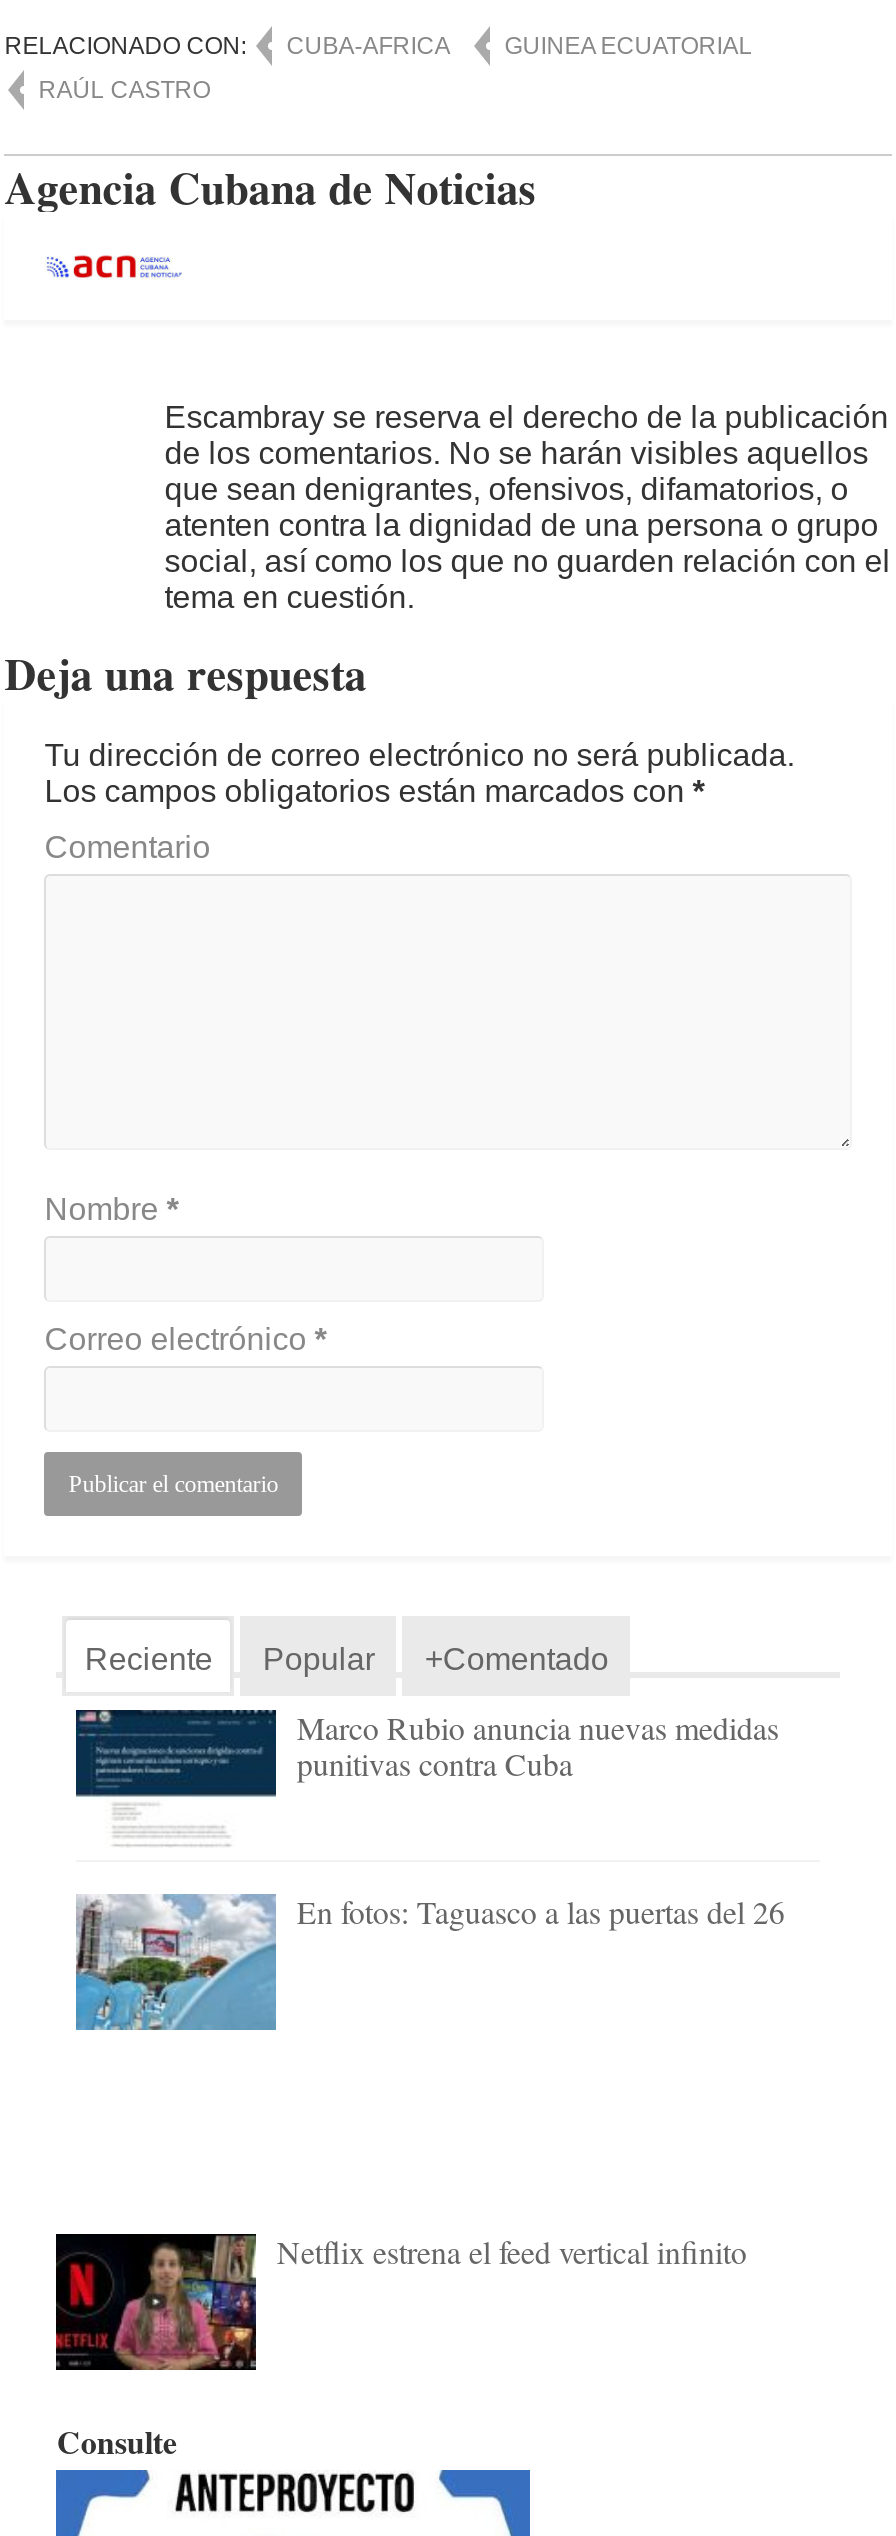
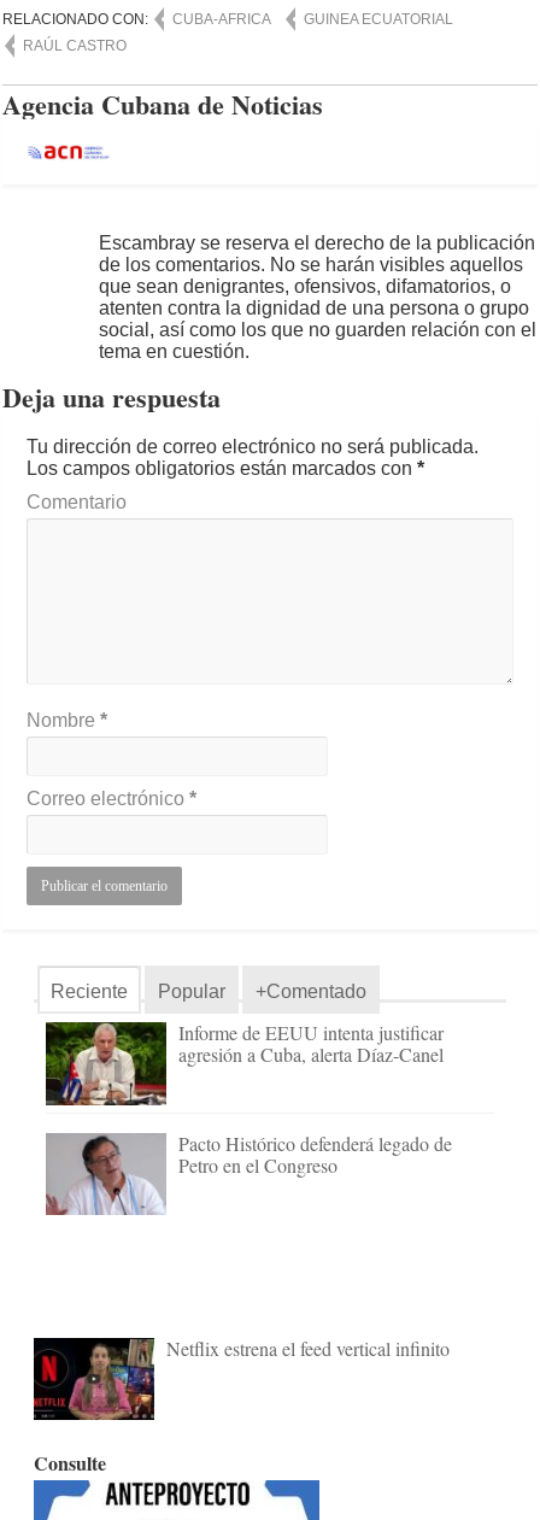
[74,1707,779,1848] [image] | Marco Rubio anuncia nuevas medidas | punitivas contra Cuba -> [45,1020,444,1107] [image] | Informe de EEUU intenta justificar | agresión a Cuba, alerta Díaz-Canel
[74,1889,785,2032] [image] | En fotos: Taguasco a las puertas del 26 -> [45,1130,452,1216] [image] | Pacto Histórico defenderá legado de | Petro en el Congreso

